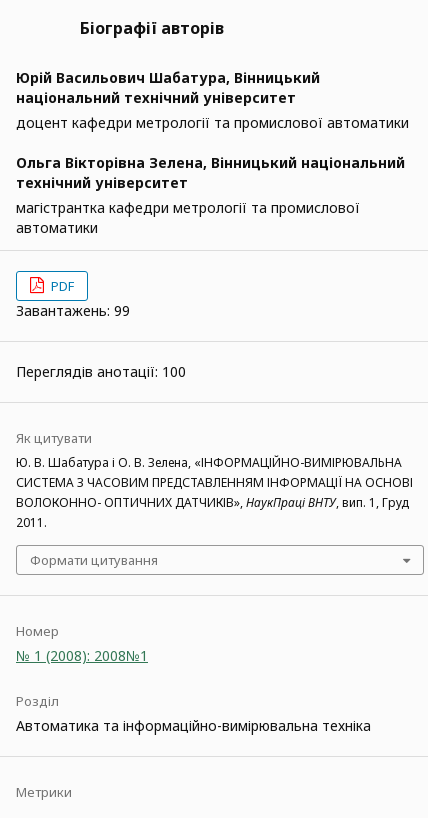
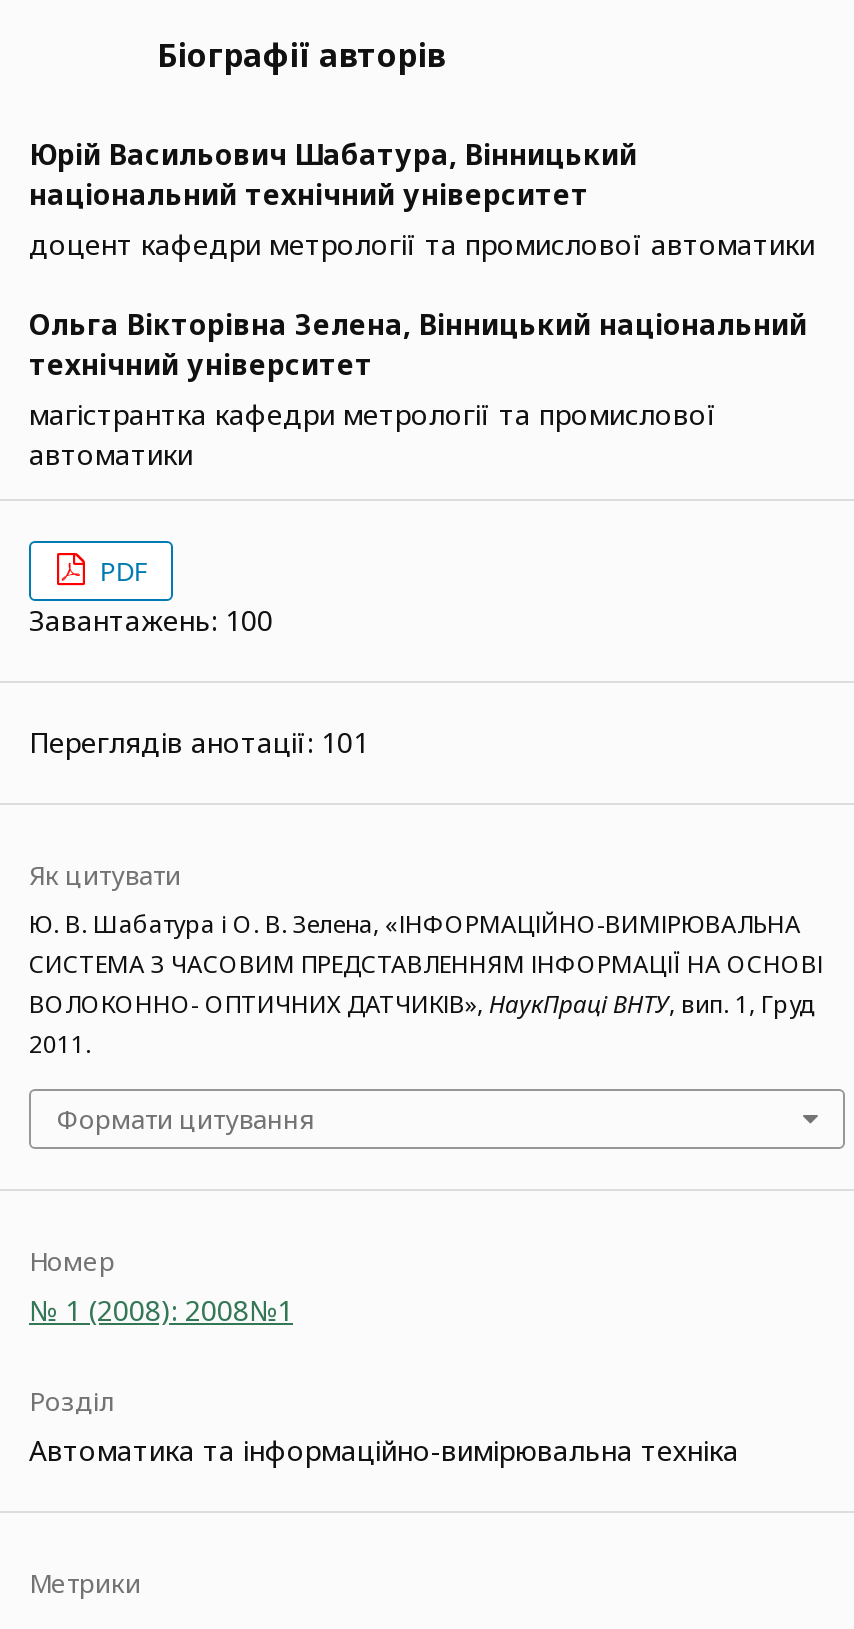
[16,301,130,320] Завантажень: 99 -> [29,601,273,639] Завантажень: 100
[16,362,186,381] Переглядів анотації: 100 -> [29,723,369,761] Переглядів анотації: 101

